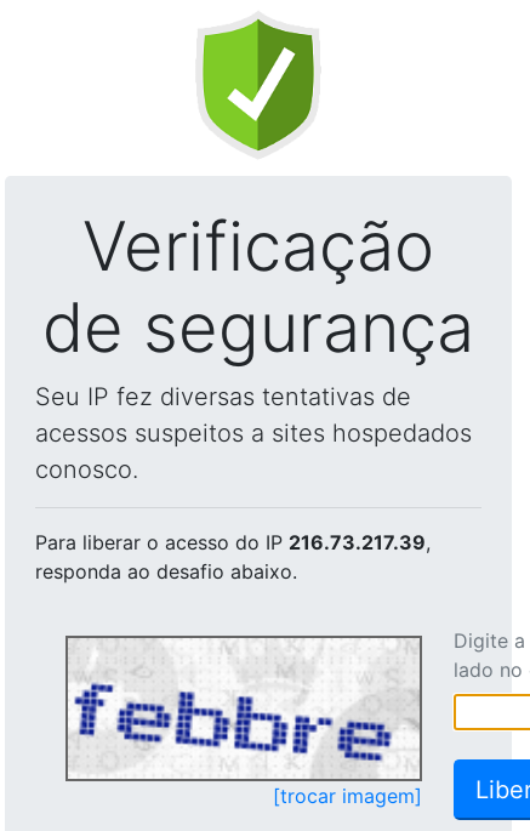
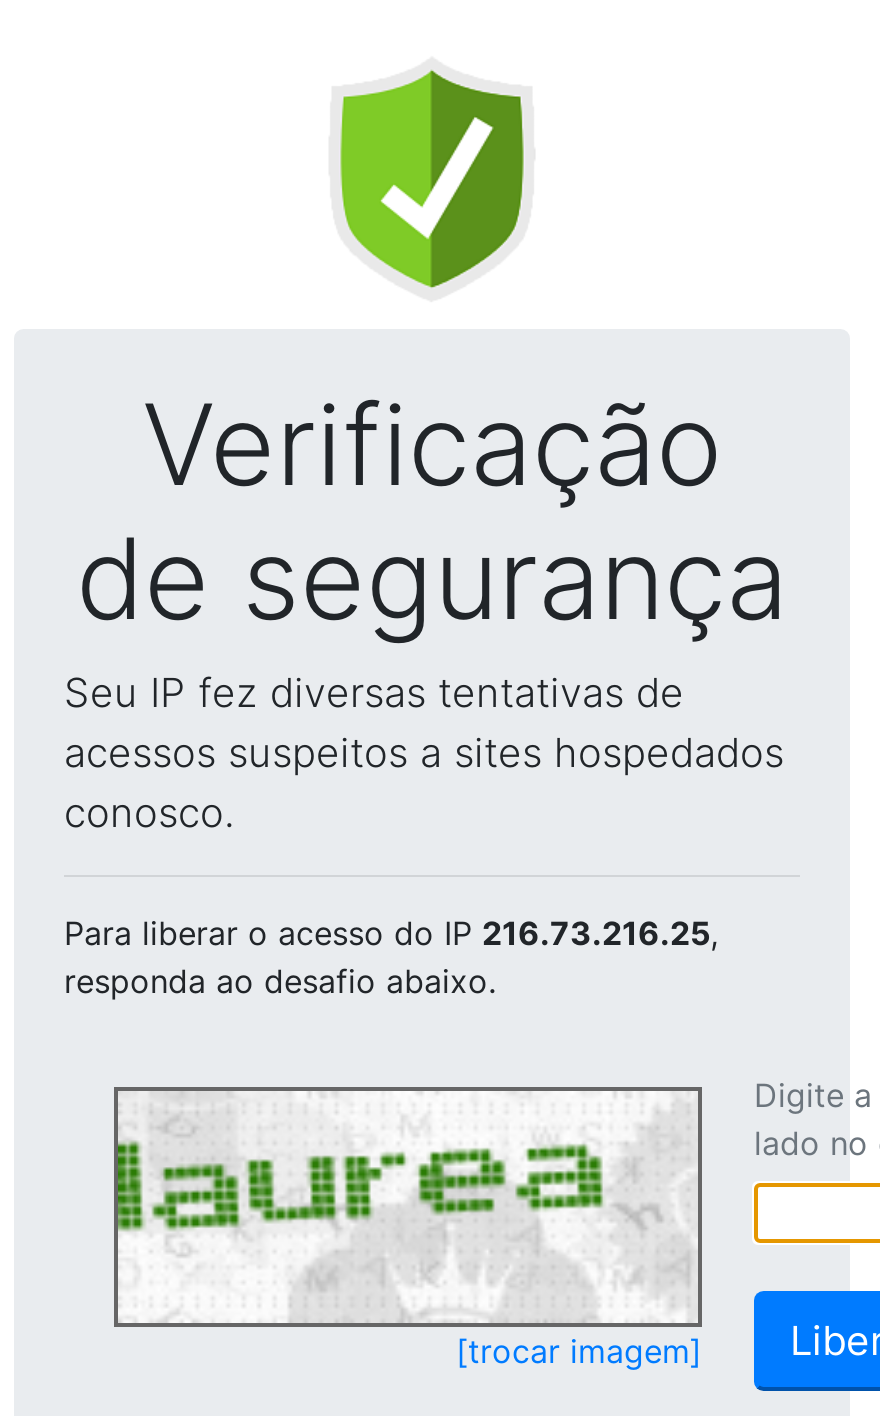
[35,530,431,554] Para liberar o acesso do IP 216.73.217.39, -> [64,913,718,953] Para liberar o acesso do IP 216.73.216.25,
[68,654,417,763] [image] -> [116,1121,696,1295] [image]

